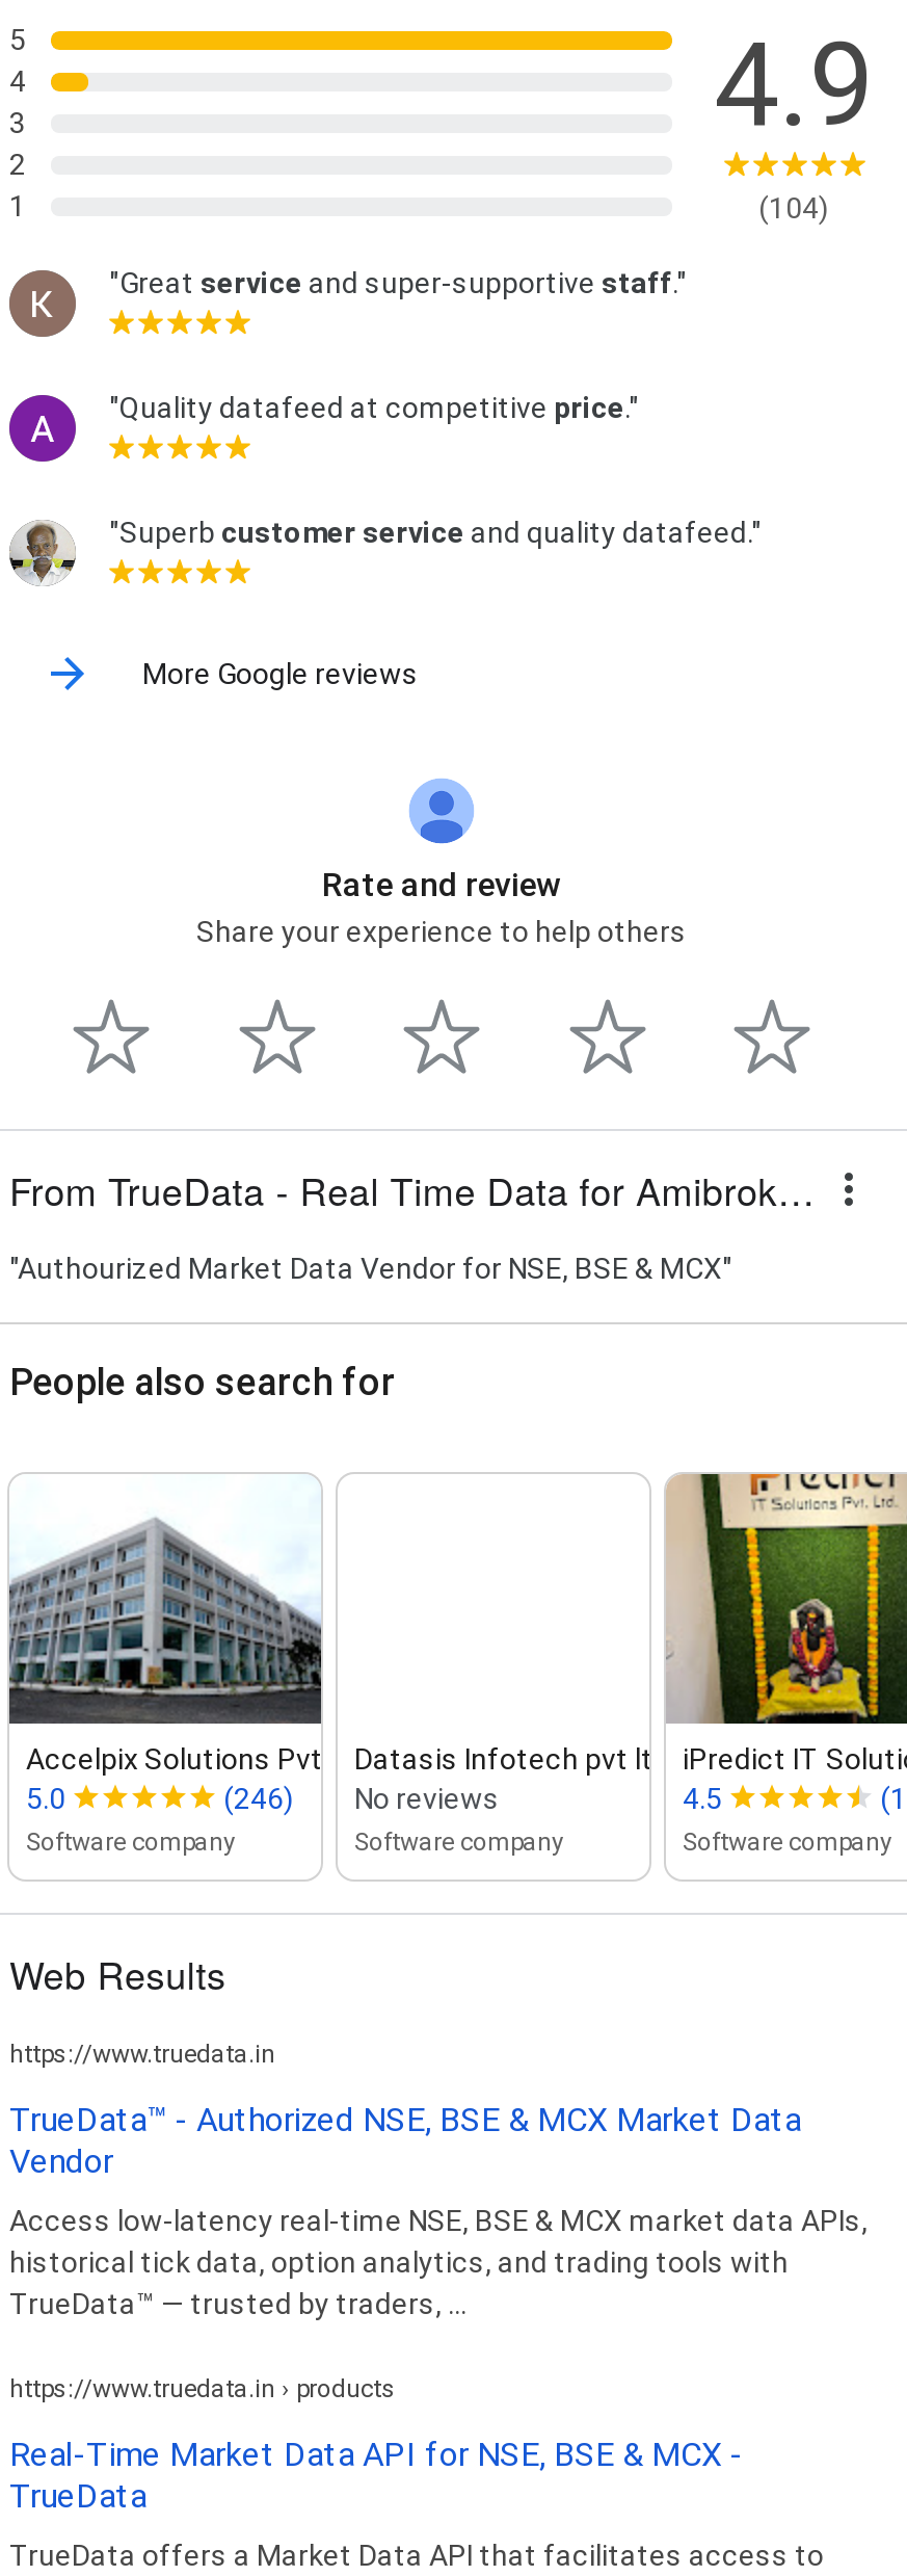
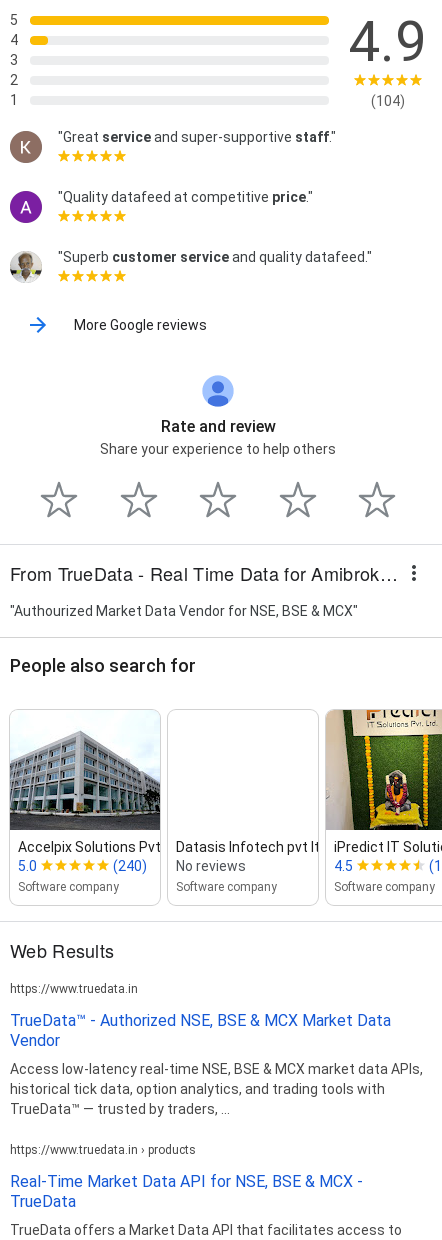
[223,1781,500,1814] (246) No reviews -> [113,858,246,874] (240) No reviews

